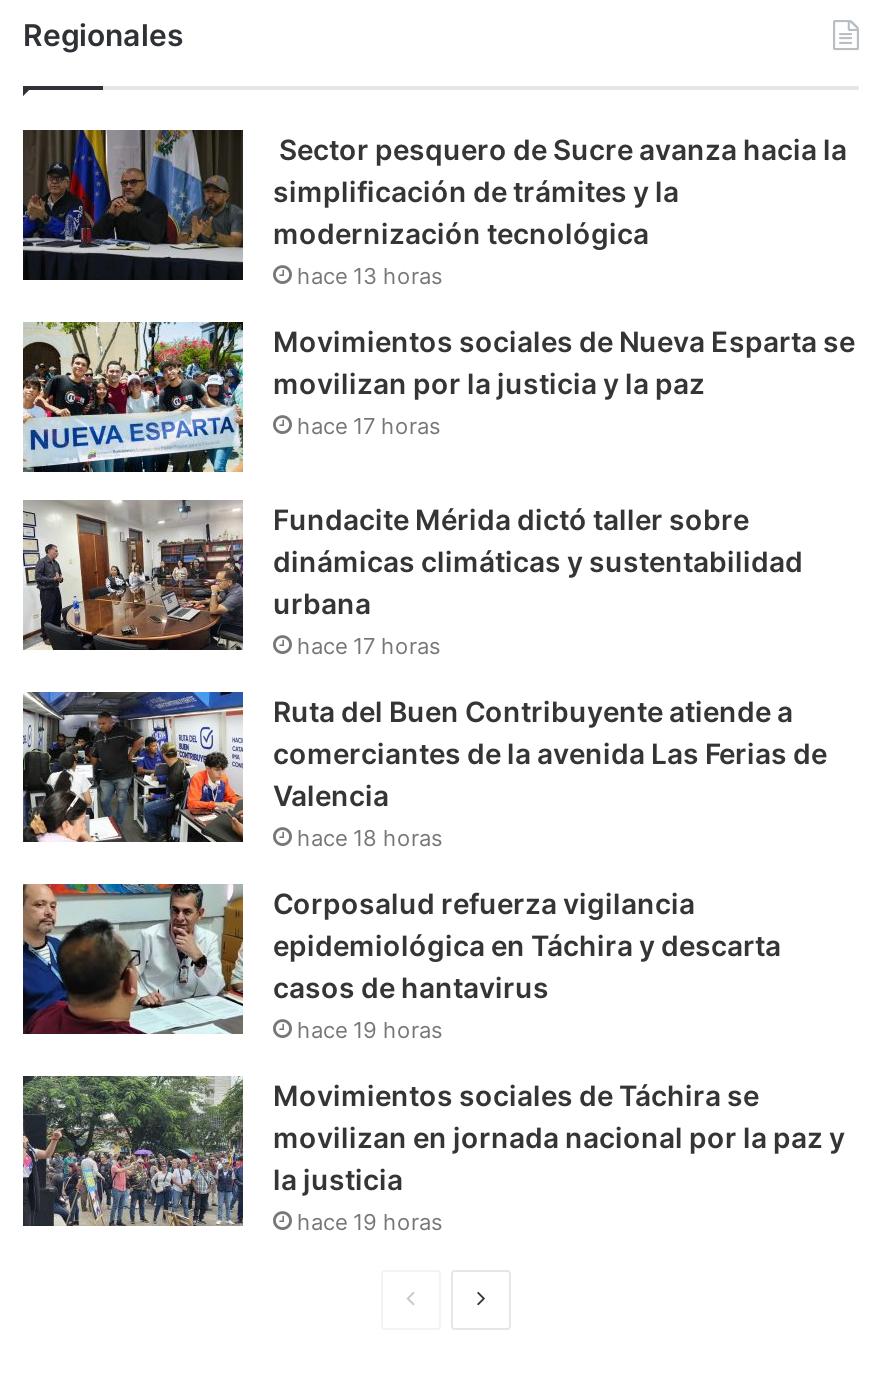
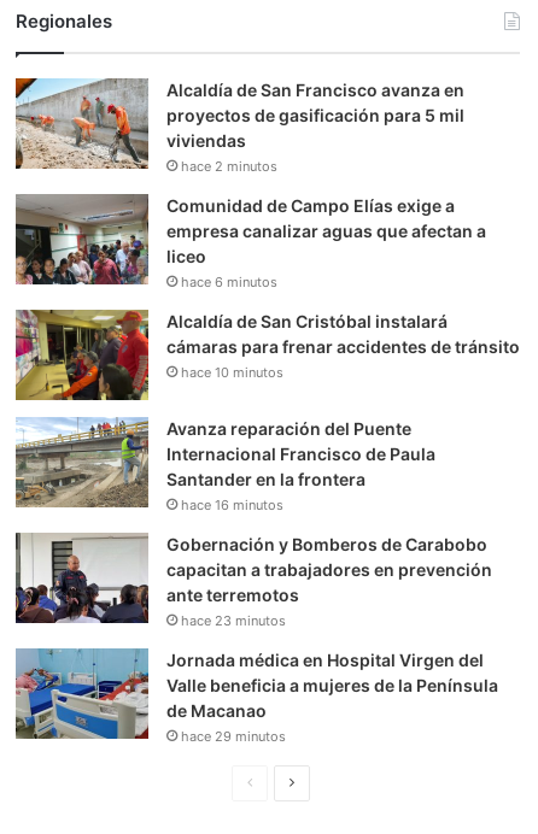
[21,128,847,290] [image] | Sector pesquero de Sucre avanza hacia la | simplificación de trámites y la | modernización tecnológica | hace 13 horas -> [14,77,464,175] [image] | Alcaldía de San Francisco avanza en | proyectos de gasificación para 5 mil | viviendas | hace 2 minutos
[21,320,855,474] [image] | Movimientos sociales de Nueva Esparta se | movilizan por la justicia y la paz | hace 17 horas -> [14,193,486,291] [image] | Comunidad de Campo Elías exige a | empresa canalizar aguas que afectan a | liceo | hace 6 minutos
[23,498,803,664] [image] | Fundacite Mérida dictó taller sobre | dinámicas climáticas y sustentabilidad | urbana | hace 17 horas -> [14,301,520,401] [image] | Alcaldía de San Cristóbal instalará | cámaras para frenar accidentes de tránsito | hace 10 minutos
[21,690,827,852] [image] | Ruta del Buen Contribuyente atiende a | comerciantes de la avenida Las Ferias de | Valencia | hace 18 horas -> [14,417,435,514] [image] | Avanza reparación del Puente | Internacional Francisco de Paula | Santander en la frontera | hace 16 minutos
[21,882,781,1044] [image] | Corposalud refuerza vigilancia | epidemiológica en Táchira y descarta | casos de hantavirus | hace 19 horas -> [14,533,492,629] [image] | Gobernación y Bomberos de Carabobo | capacitan a trabajadores en prevención | ante terremotos | hace 23 minutos
[21,1074,845,1236] [image] | Movimientos sociales de Táchira se | movilizan en jornada nacional por la paz y | la justicia | hace 19 horas -> [16,647,498,745] [image] | Jornada médica en Hospital Virgen del | Valle beneficia a mujeres de la Península | de Macanao | hace 29 minutos

